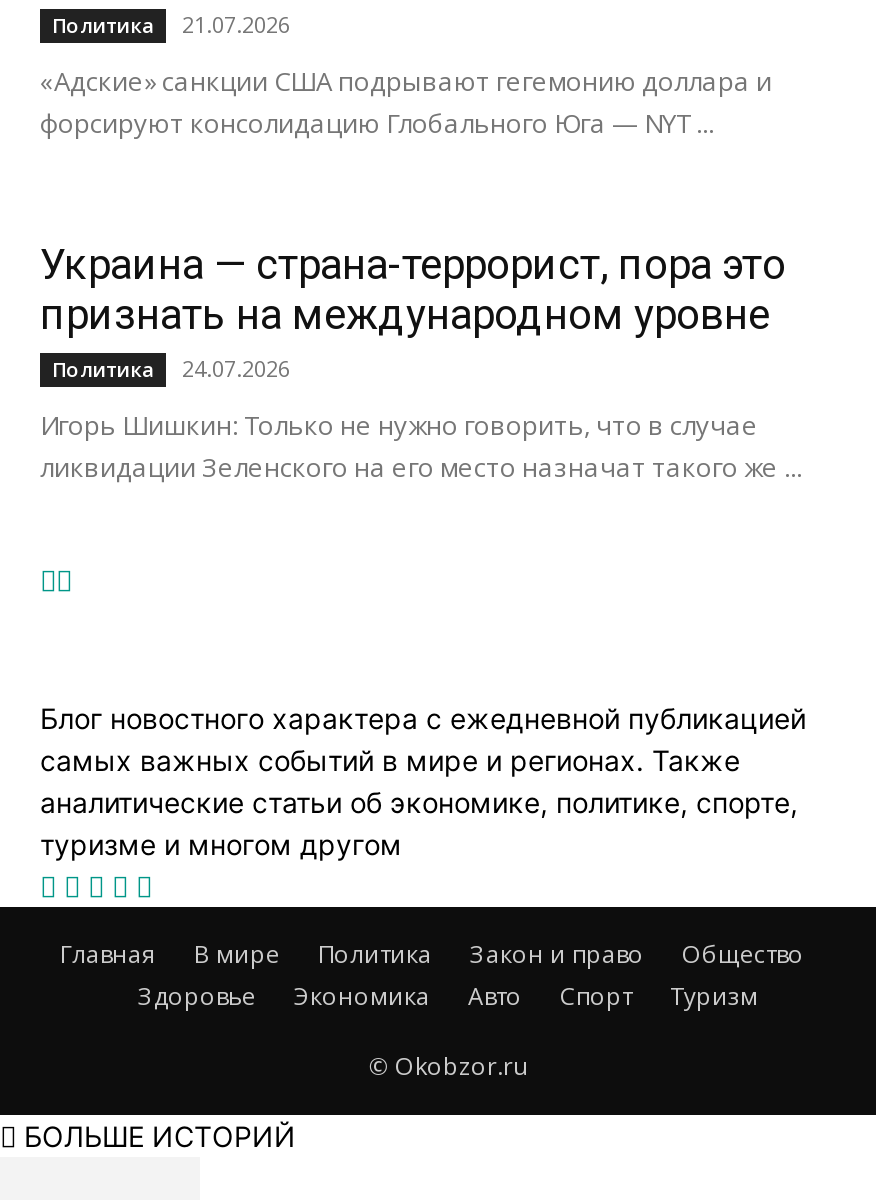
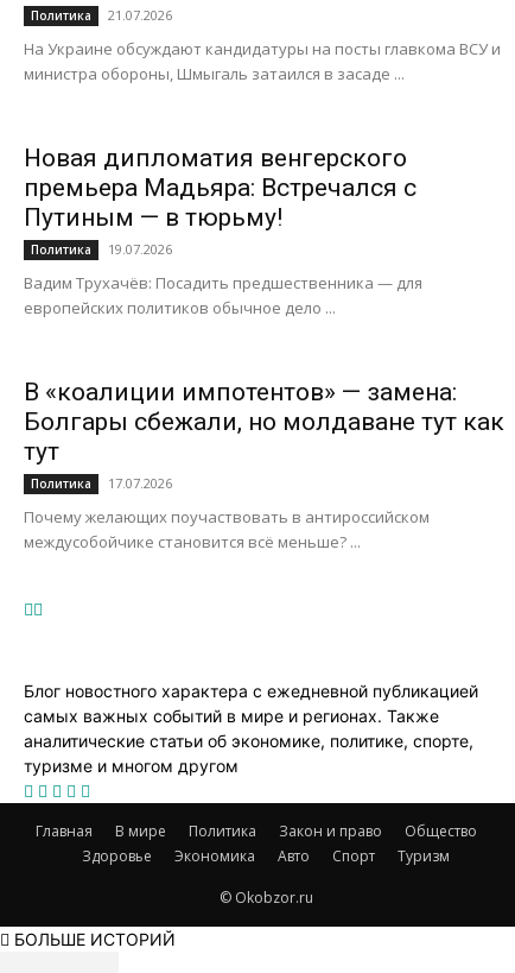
[40,63,772,141] «Адские» санкции США подрывают гегемонию доллара и | форсируют консолидацию Глобального Юга — NYT ... -> [24,38,501,84] На Украине обсуждают кандидатуры на посты главкома ВСУ и | министра обороны, Шмыгаль затаился в засаде ...
[40,241,786,339] Украина — страна-террорист, пора это | признать на международном уровне -> [24,144,417,232] Новая дипломатия венгерского | премьера Мадьяра: Встречался с | Путиным — в тюрьму!
[40,353,802,485] 24.07.2026 | Игорь Шишкин: Только не нужно говорить, что в случае | ликвидации Зеленского на его место назначат такого же ... -> [24,240,504,552] 19.07.2026 | Вадим Трухачёв: Посадить предшественника — для | европейских политиков обычное дело ... | В «коалиции импотентов» — замена: | Болгары сбежали, но молдаване тут как | тут | Политика | 17.07.2026 | Почему желающих поучаствовать в антироссийском | междусобойчике становится всё меньше? ...

